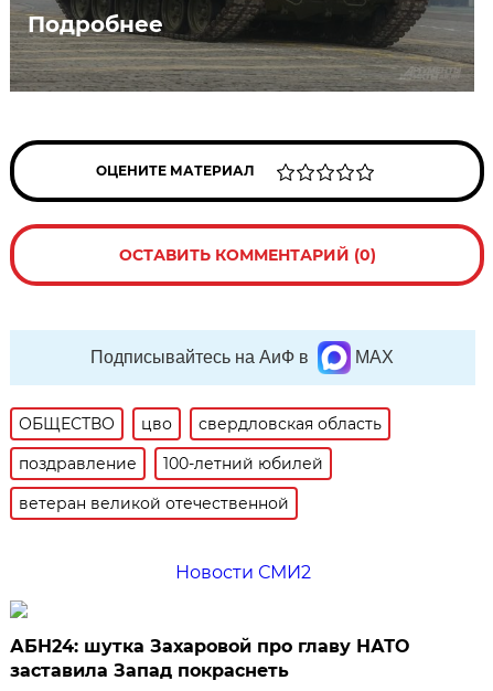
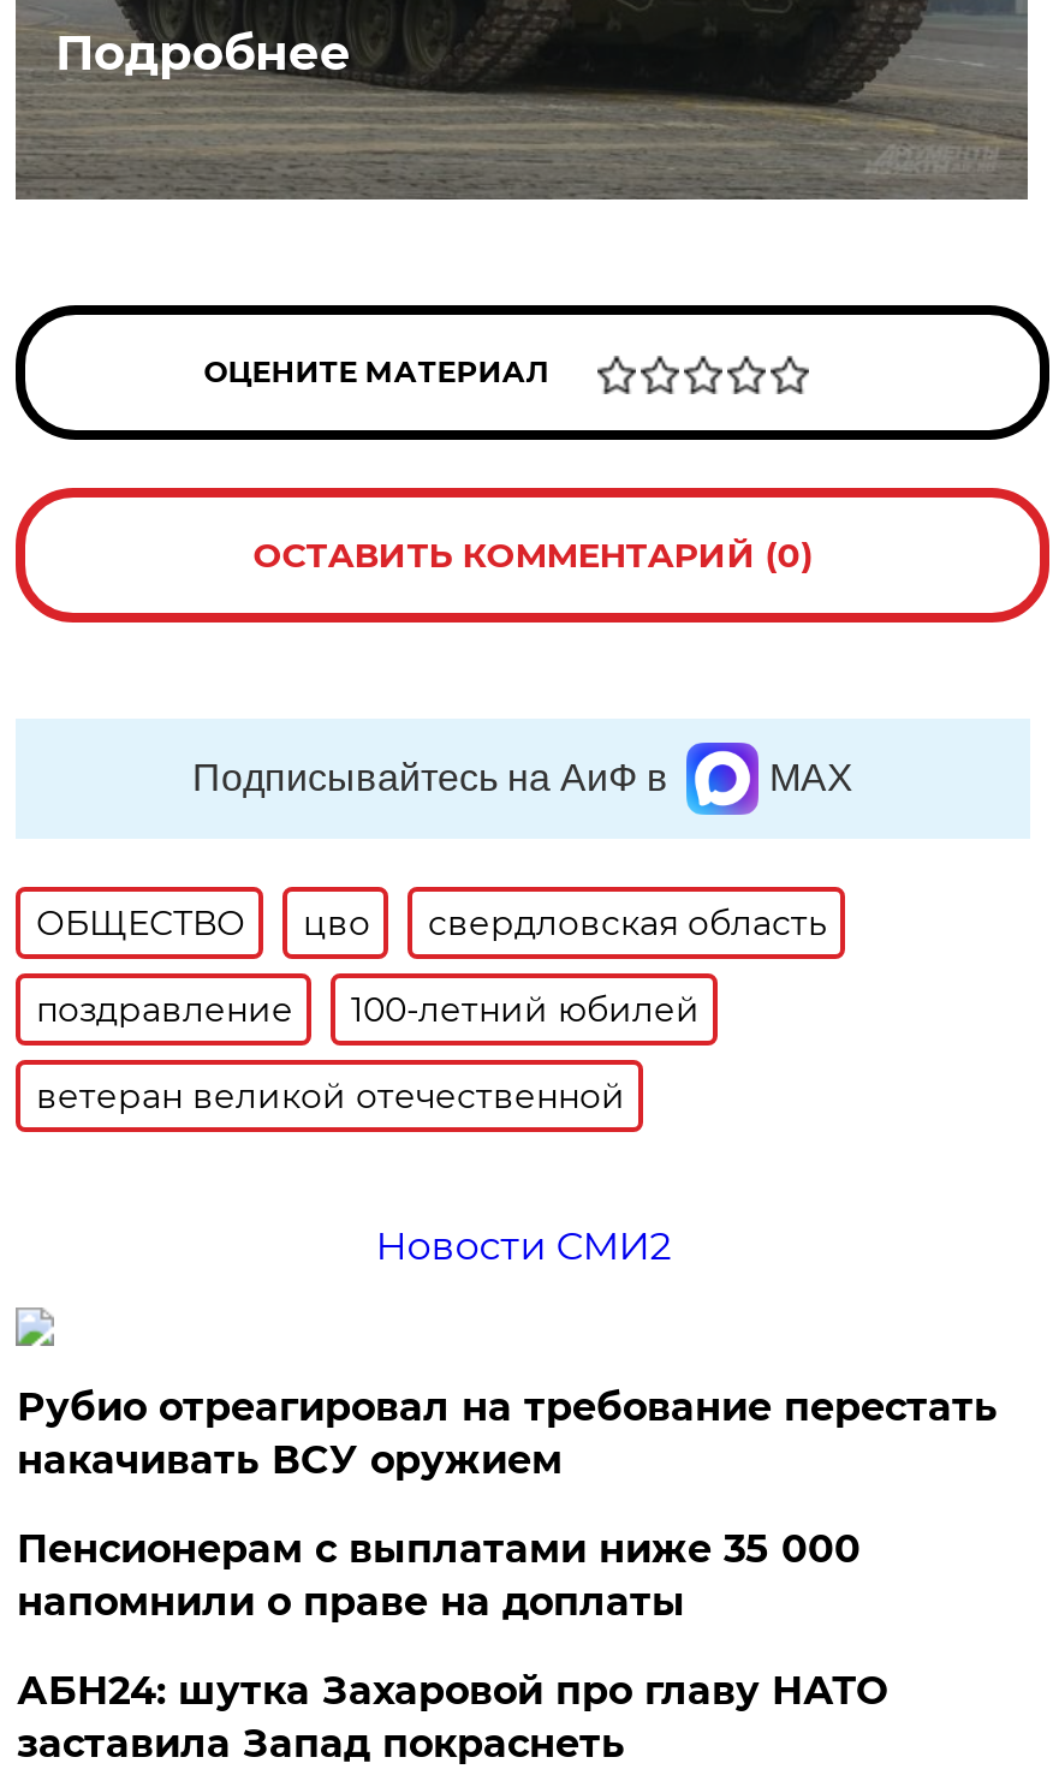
none -> [17,1384,997,1625] Рубио отреагировал на требование перестать | накачивать ВСУ оружием | Пенсионерам с выплатами ниже 35 000 | напомнили о праве на доплаты

